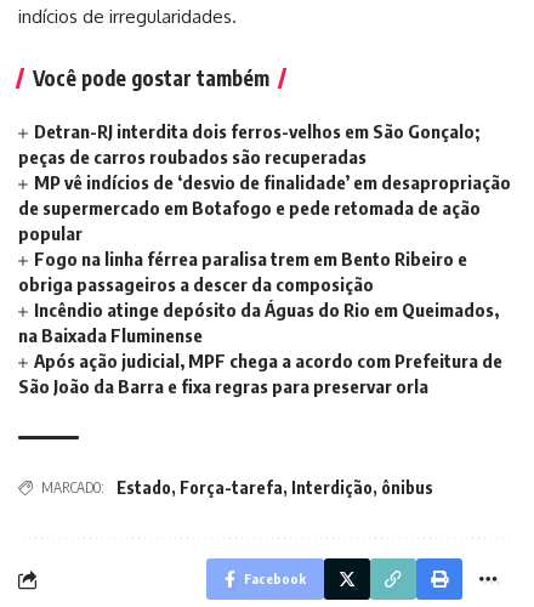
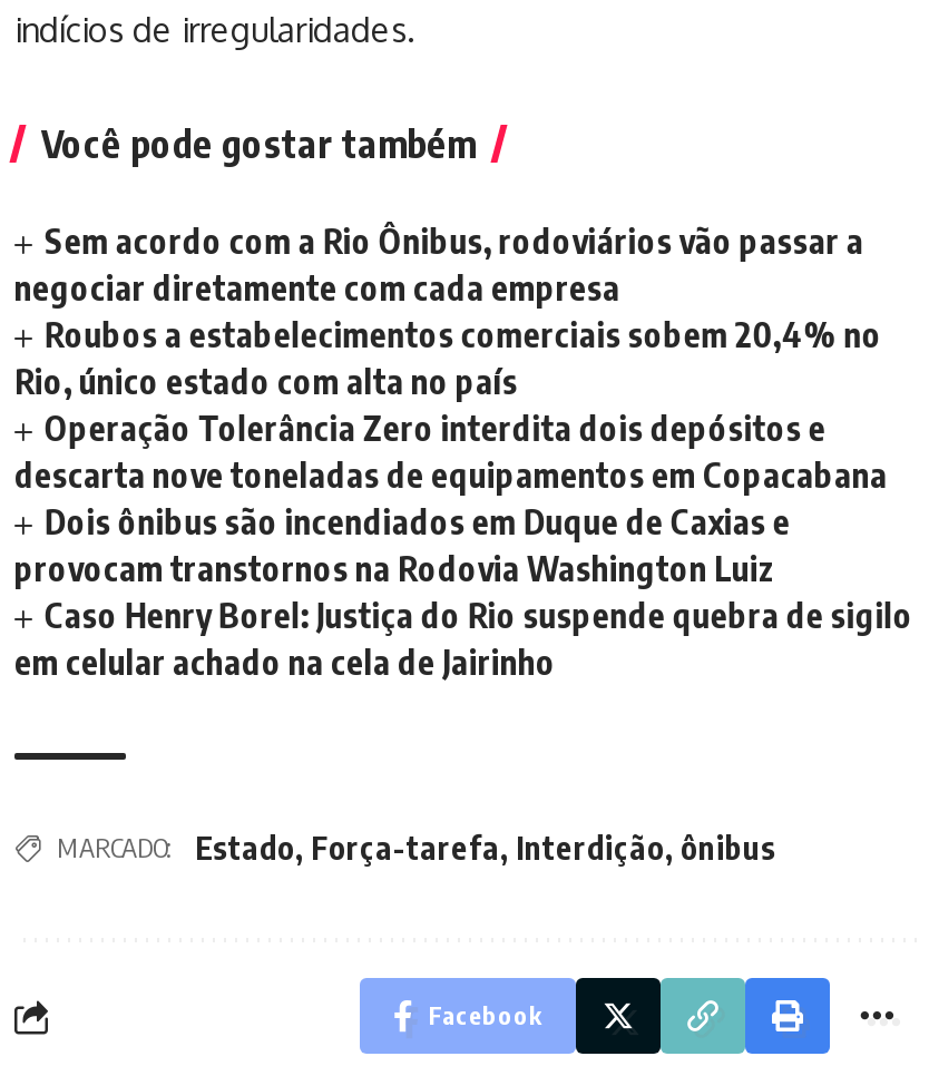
[18,120,511,397] Detran-RJ interdita dois ferros-velhos em São Gonçalo; | peças de carros roubados são recuperadas | MP vê indícios de ‘desvio de finalidade’ em desapropriação | de supermercado em Botafogo e pede retomada de ação | popular | Fogo na linha férrea paralisa trem em Bento Ribeiro e | obriga passageiros a descer da composição | Incêndio atinge depósito da Águas do Rio em Queimados, | na Baixada Fluminense | Após ação judicial, MPF chega a acordo com Prefeitura de | São João da Barra e fixa regras para preservar orla -> [14,221,913,682] Sem acordo com a Rio Ônibus, rodoviários vão passar a | negociar diretamente com cada empresa | Roubos a estabelecimentos comerciais sobem 20,4% no | Rio, único estado com alta no país | Operação Tolerância Zero interdita dois depósitos e | descarta nove toneladas de equipamentos em Copacabana | Dois ônibus são incendiados em Duque de Caxias e | provocam transtornos na Rodovia Washington Luiz | Caso Henry Borel: Justiça do Rio suspende quebra de sigilo | em celular achado na cela de Jairinho

